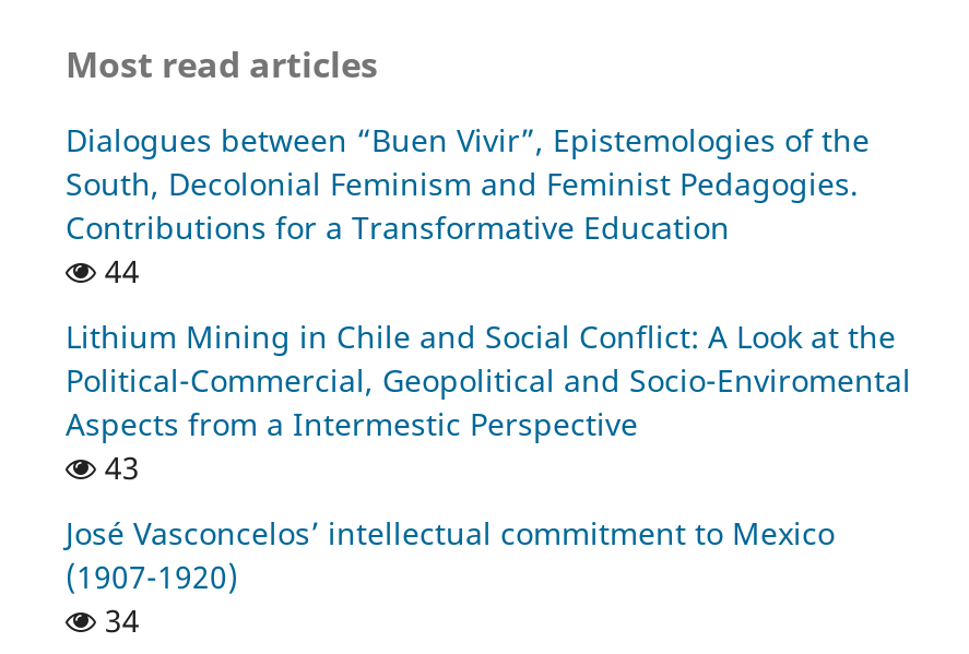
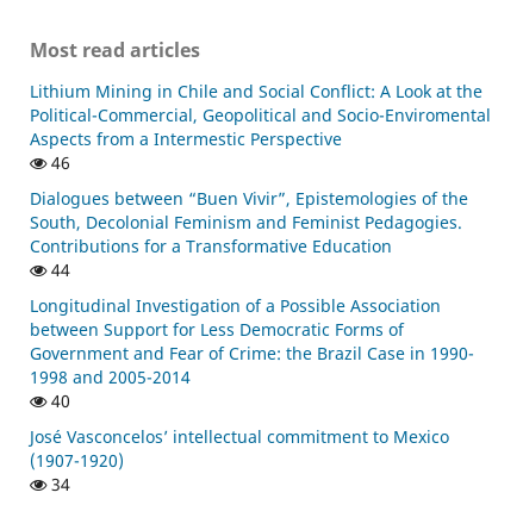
none -> [46,152,70,174] 46
moved [66,316,911,445] -> [30,80,491,150]: Lithium Mining in Chile and Social Conflict: A Look at the | Political-Commercial, Geopolitical and Socio-Enviromental | Aspects from a Intermestic Perspective
[96,447,140,488] 43 -> [30,294,474,412] Longitudinal Investigation of a Possible Association | between Support for Less Democratic Forms of | Government and Fear of Crime: the Brazil Case in 1990- | 1998 and 2005-2014 | 40

